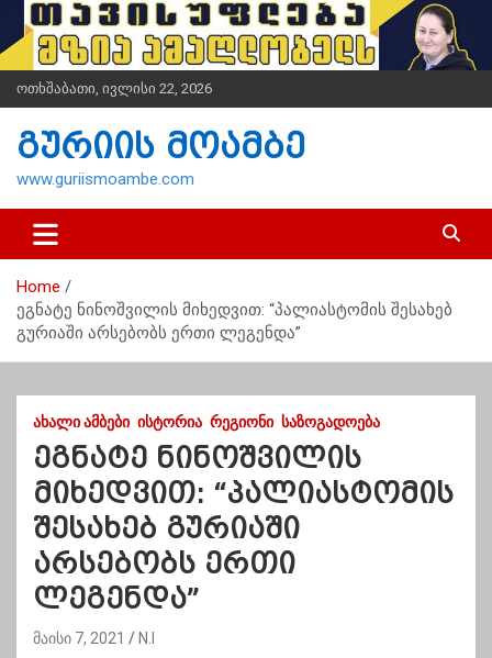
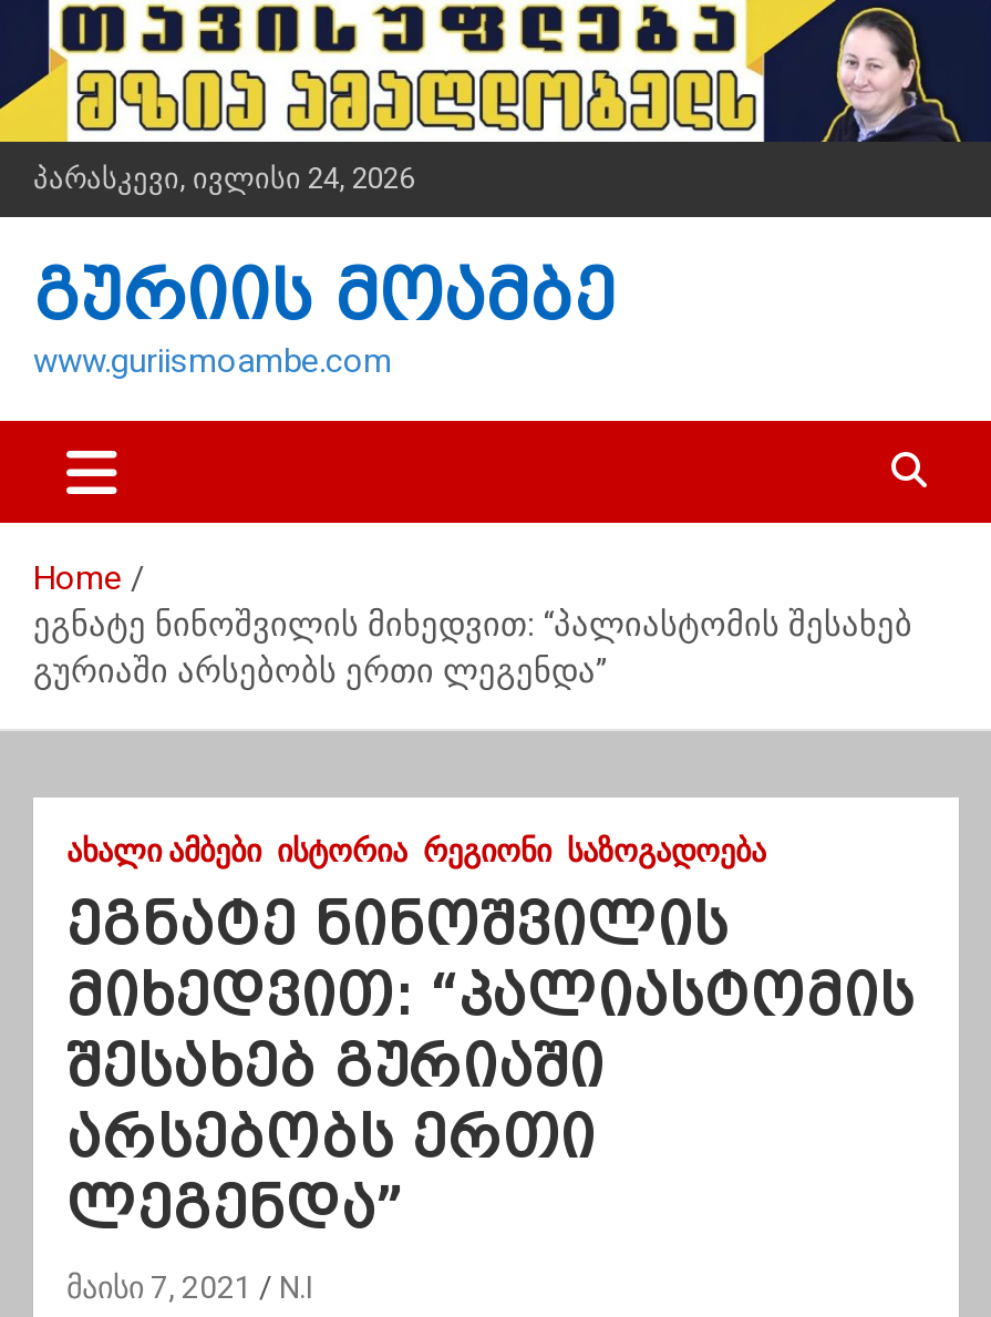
[16,80,212,97] ოთხშაბათი, ივლისი 22, 2026 -> [33,161,414,195] პარასკევი, ივლისი 24, 2026

